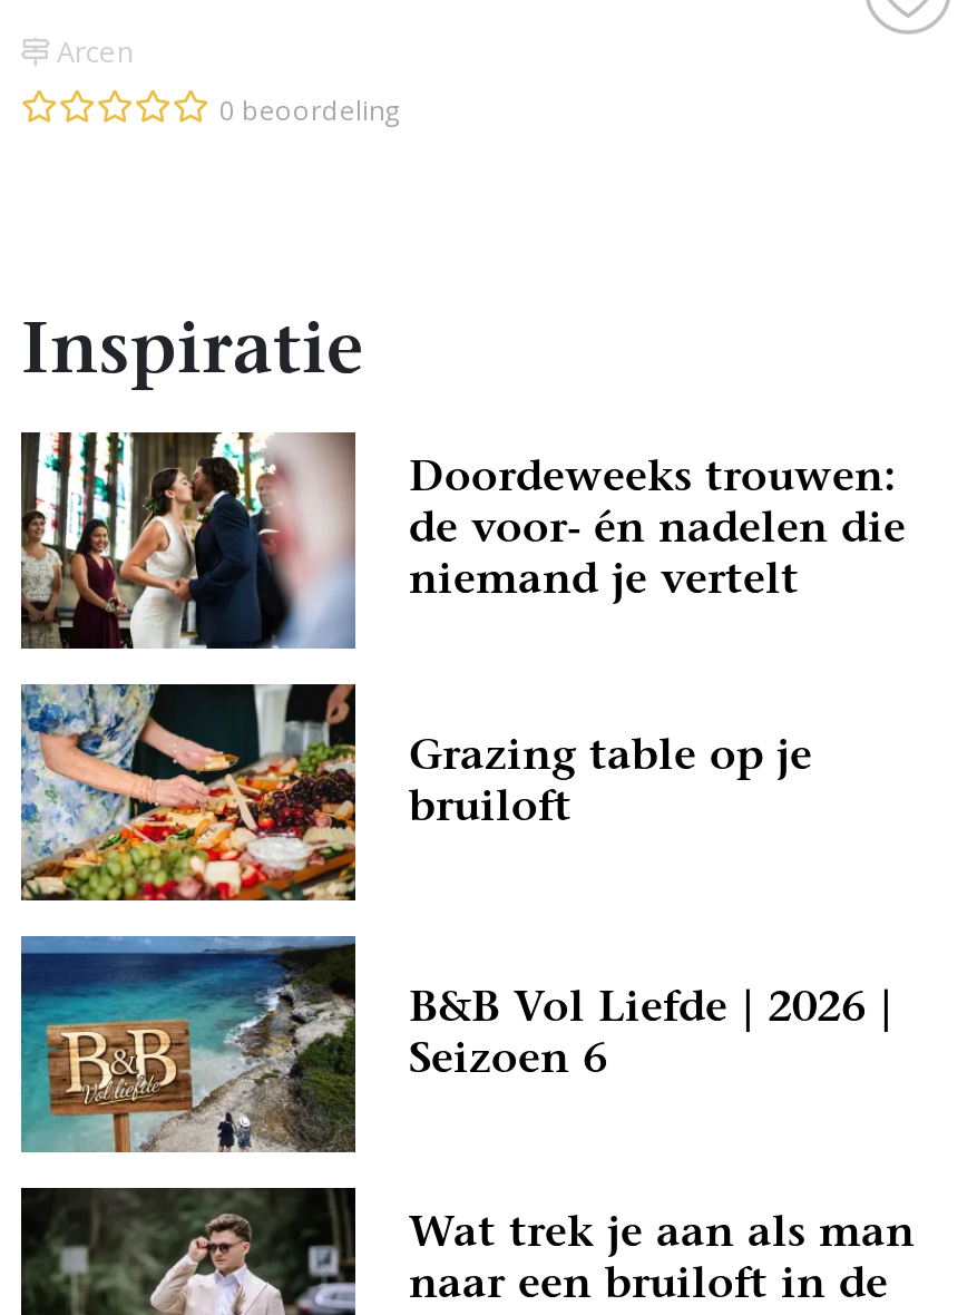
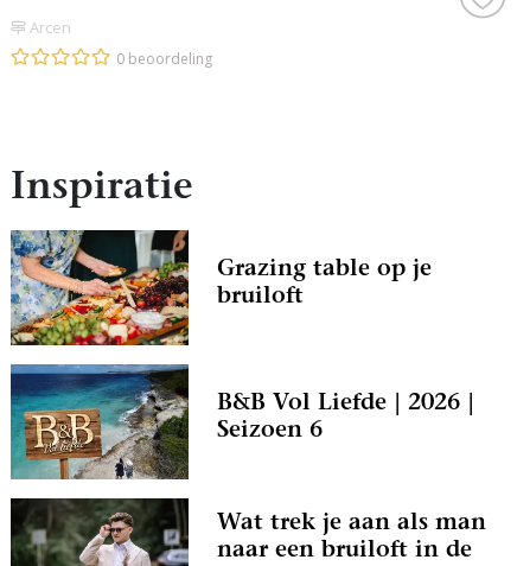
[19,430,906,651] [image] | Doordeweeks trouwen: | de voor- én nadelen die | niemand je vertelt -> none

